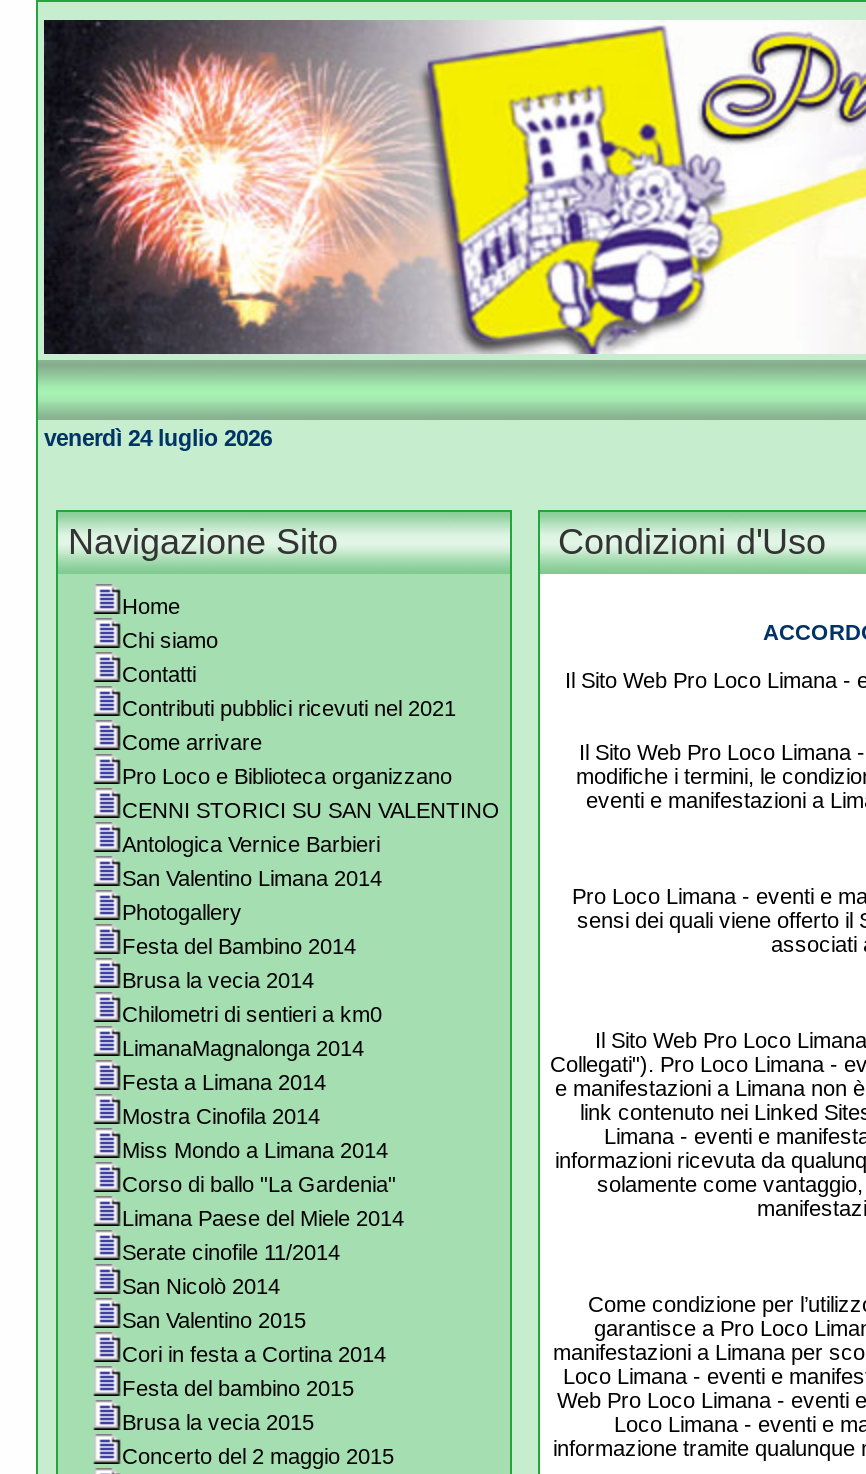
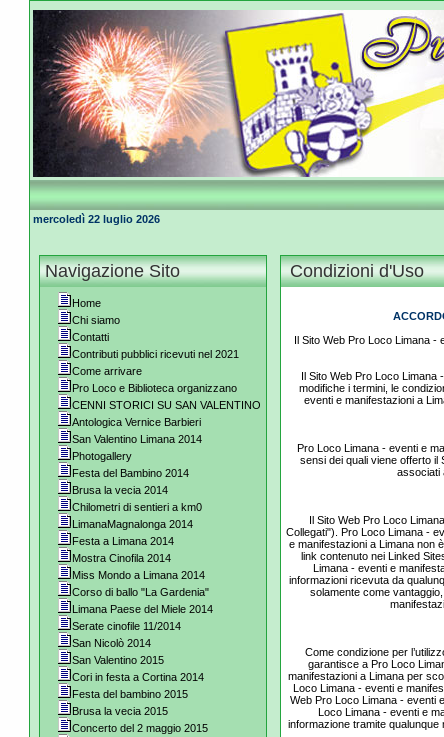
[44,426,272,450] venerdì 24 luglio 2026 -> [33,213,160,225] mercoledì 22 luglio 2026

